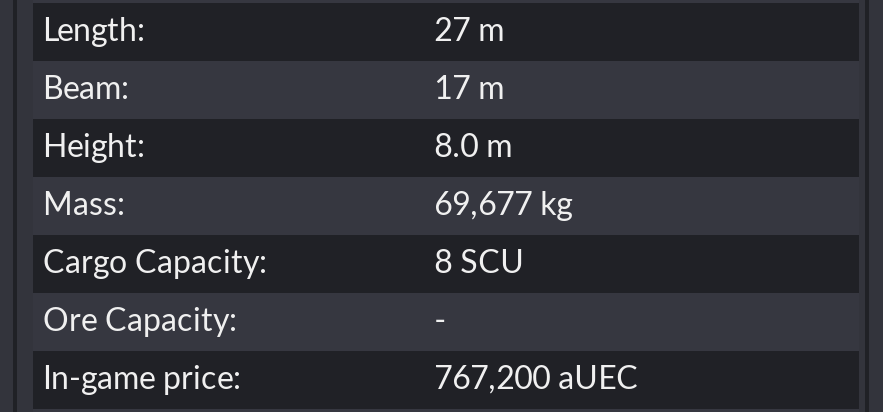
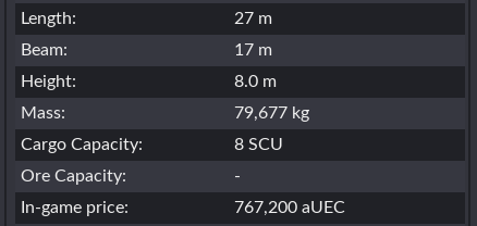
[434,188,572,220] 69,677 kg -> [234,104,309,121] 79,677 kg

